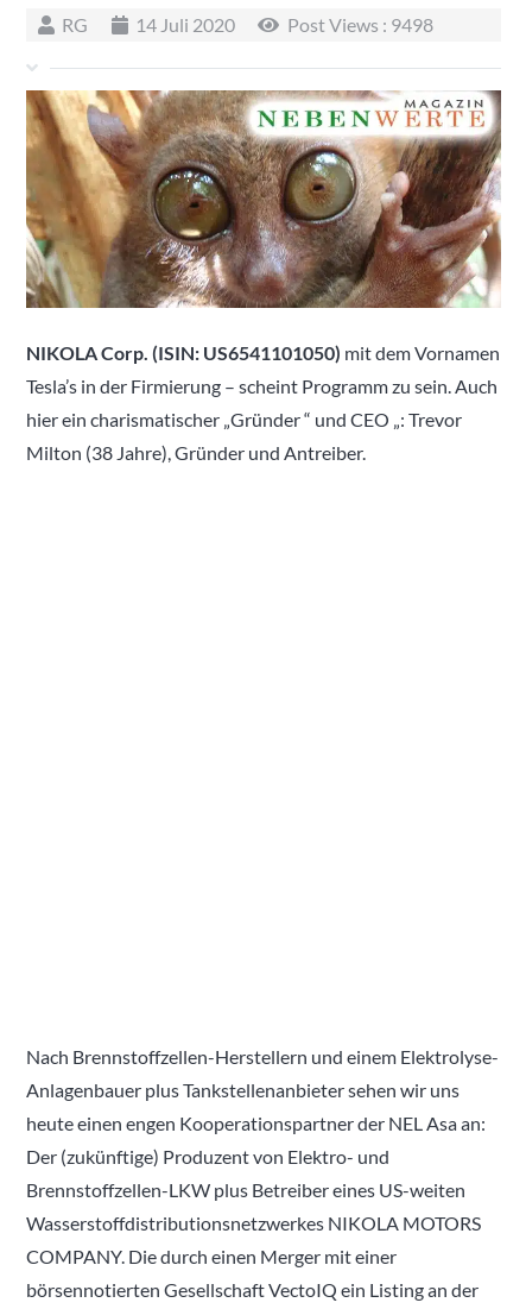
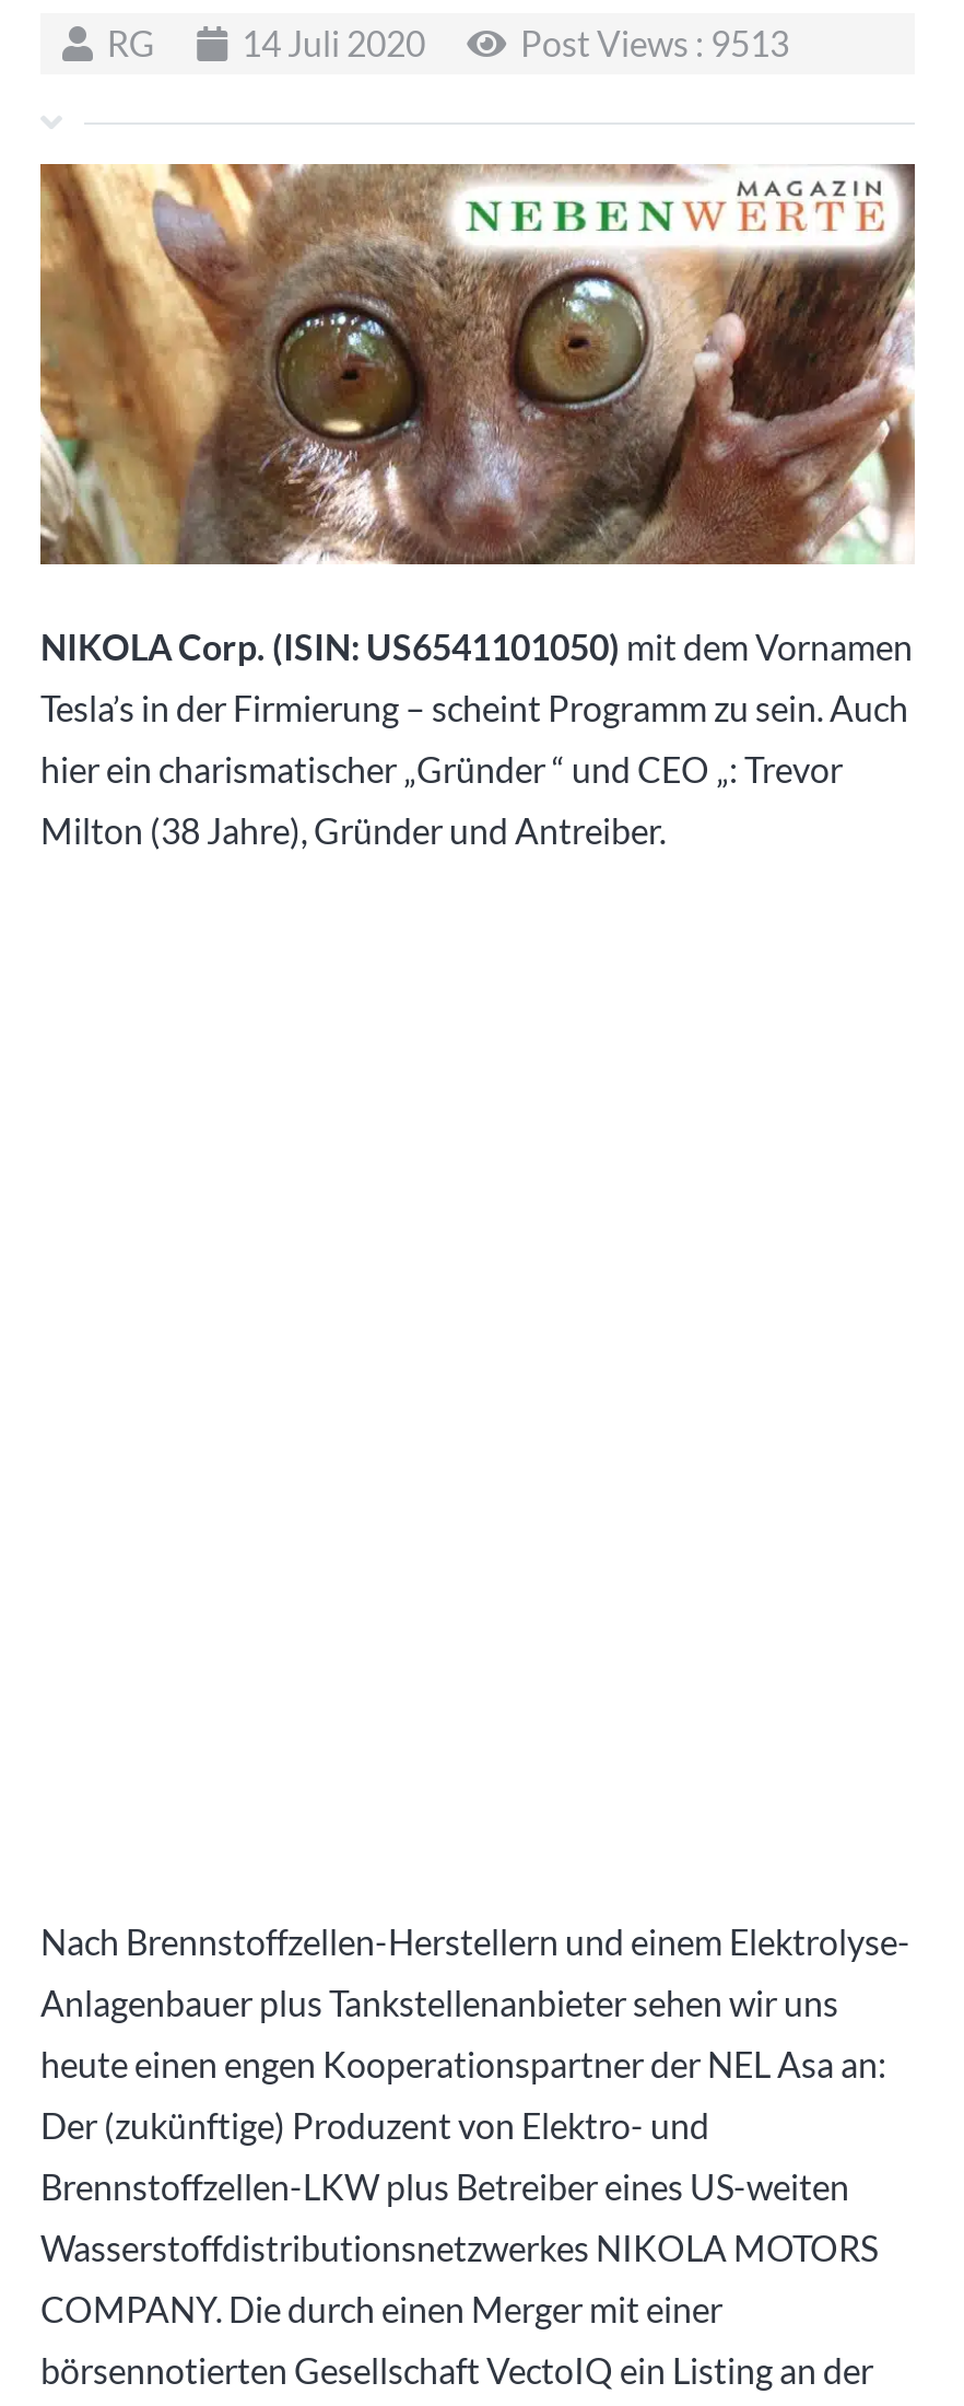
[287,13,433,36] Post Views : 9498 -> [520,22,789,63] Post Views : 9513

